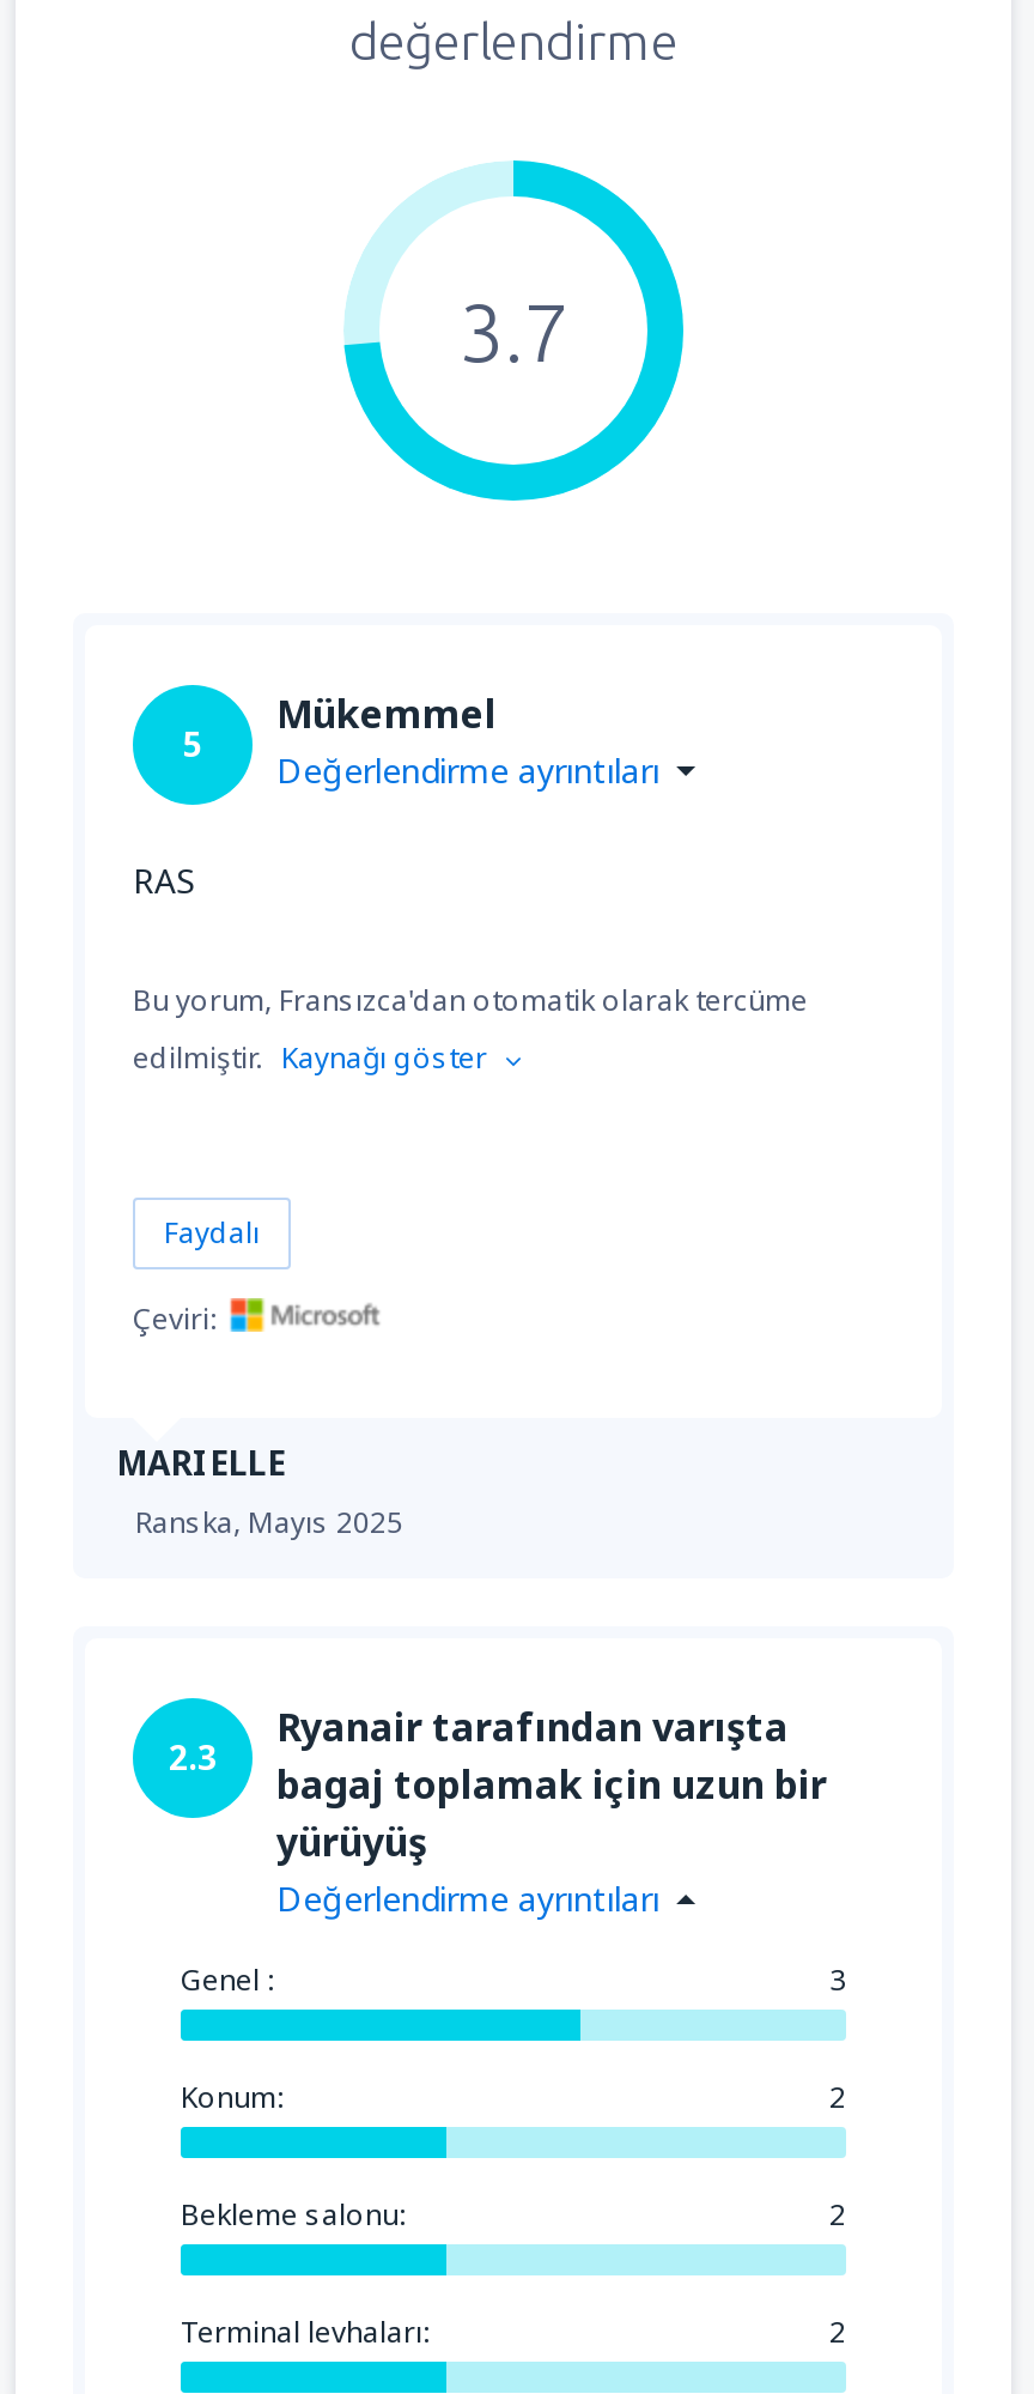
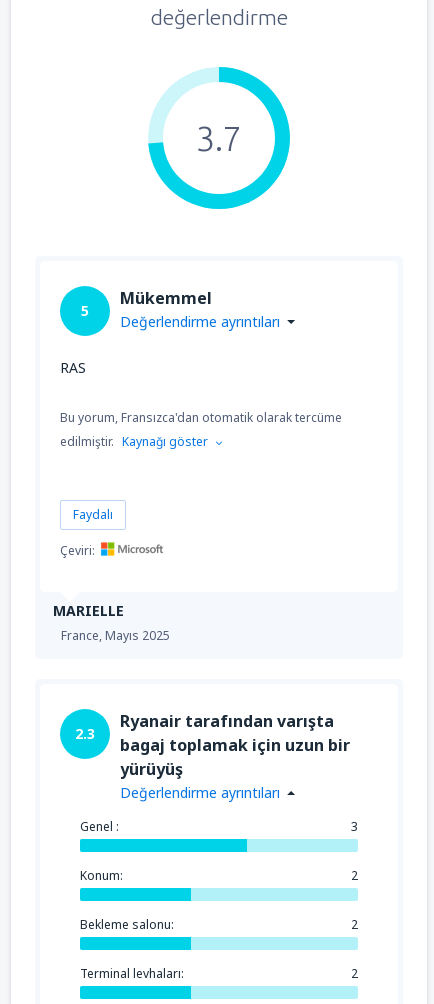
[135,1501,403,1541] Ranska, Mayıs 2025 -> [61,626,170,643] France, Mayıs 2025

